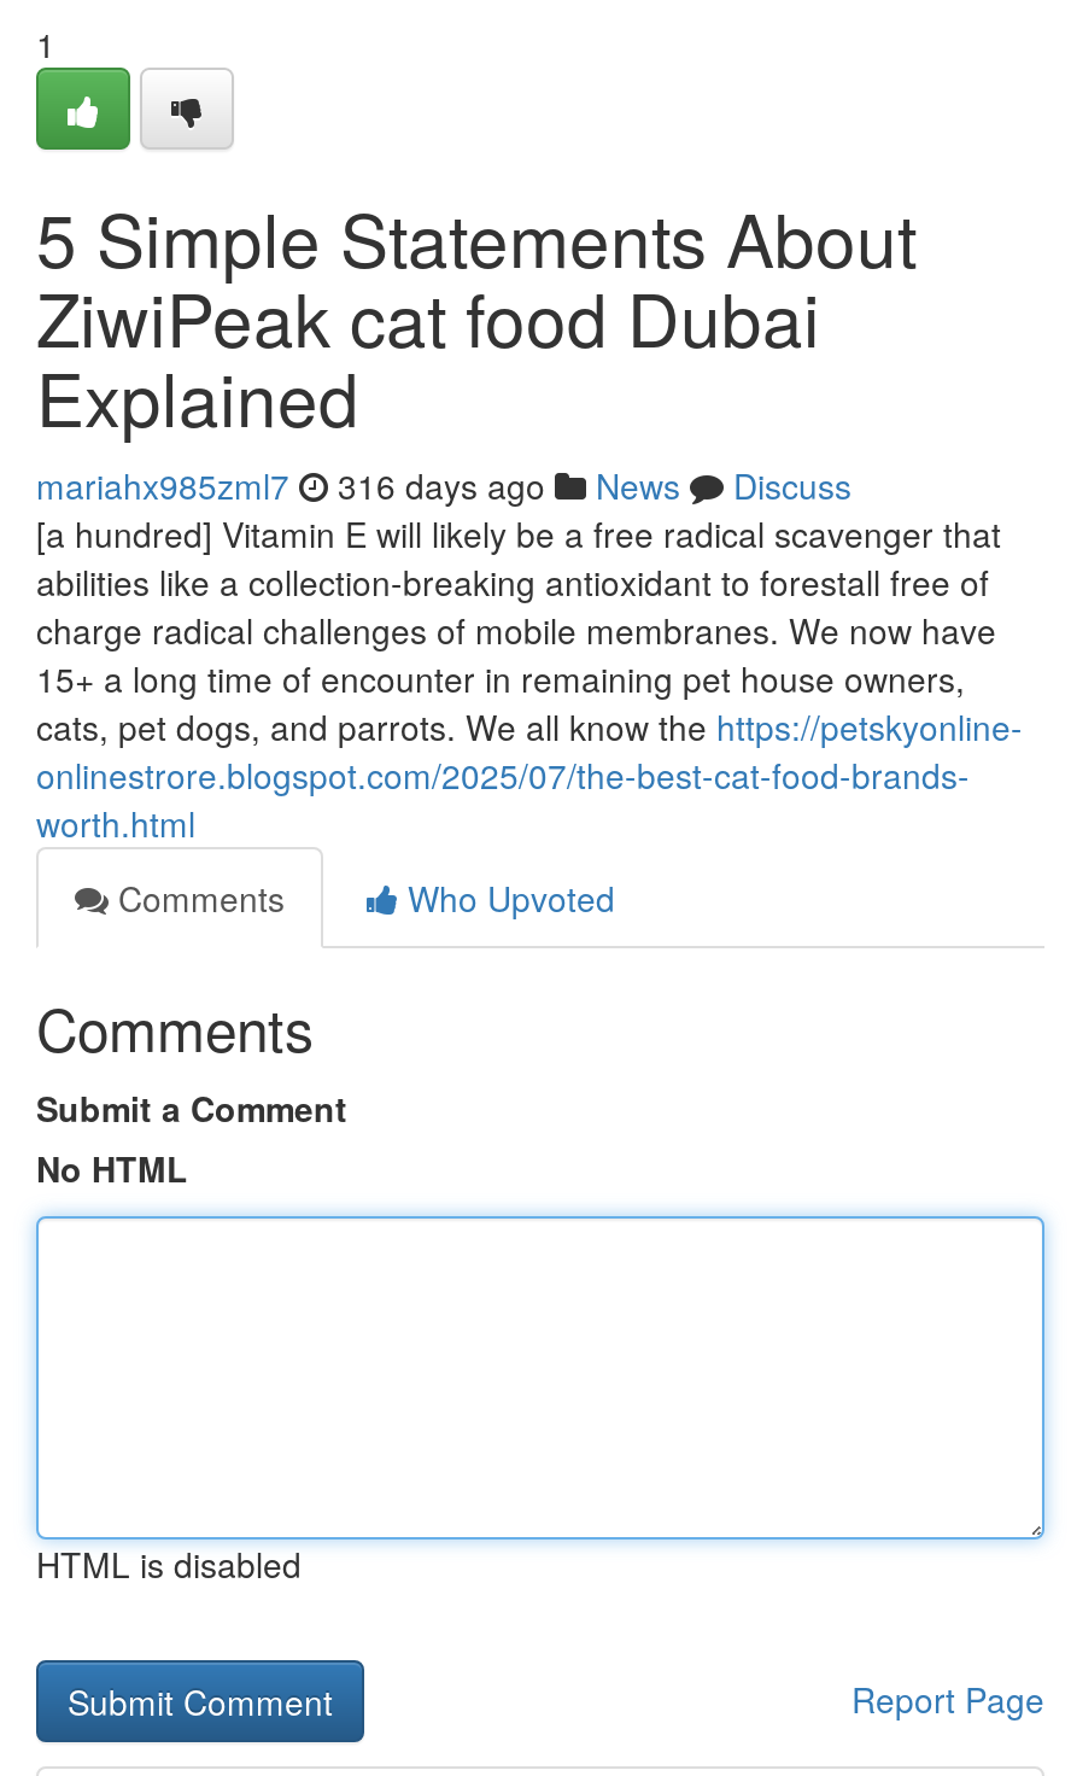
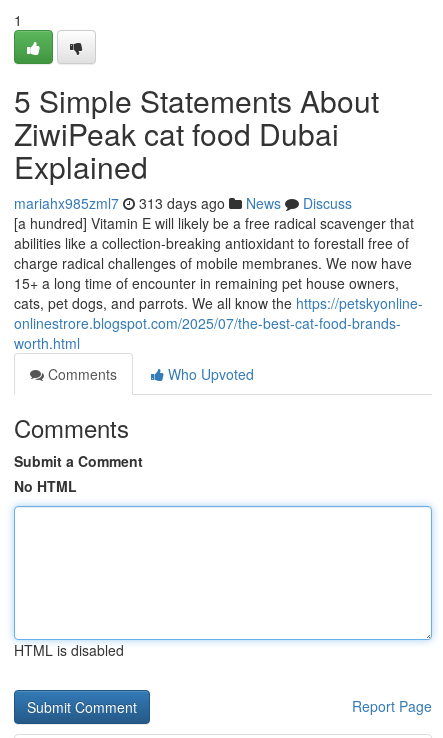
[36,461,851,509] mariahx985zml7 316 days ago News Discuss -> [14,193,352,213] mariahx985zml7 313 days ago News Discuss

